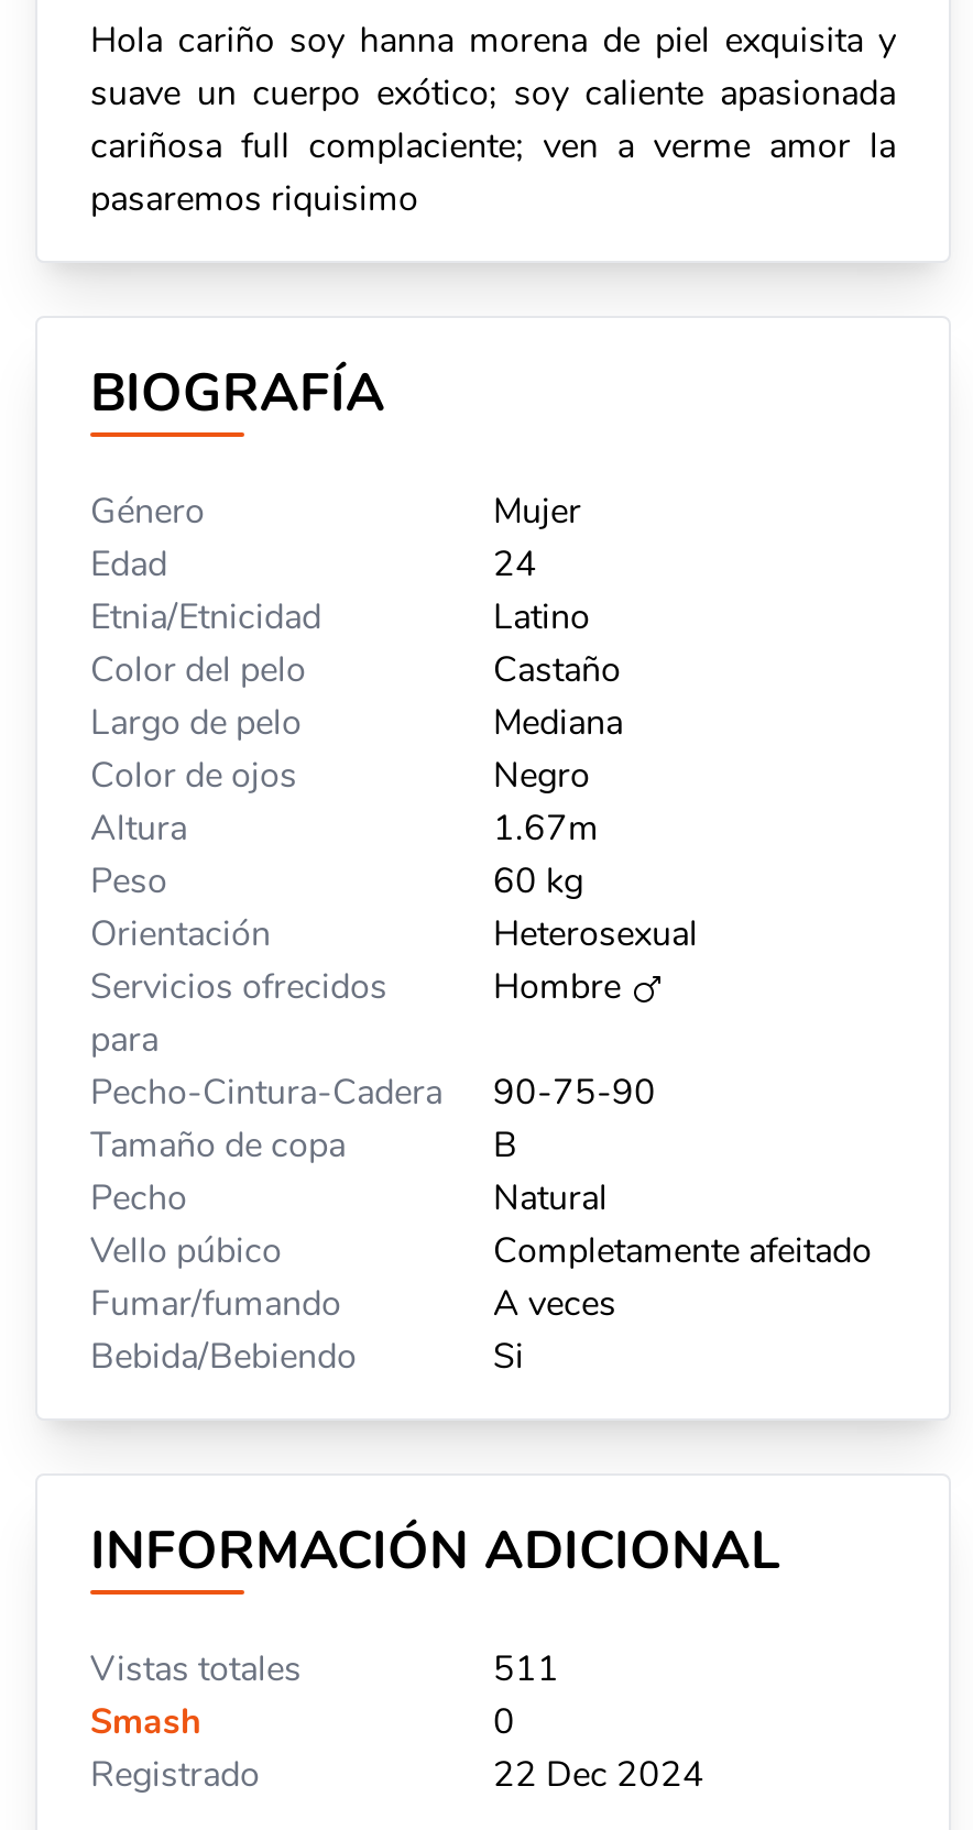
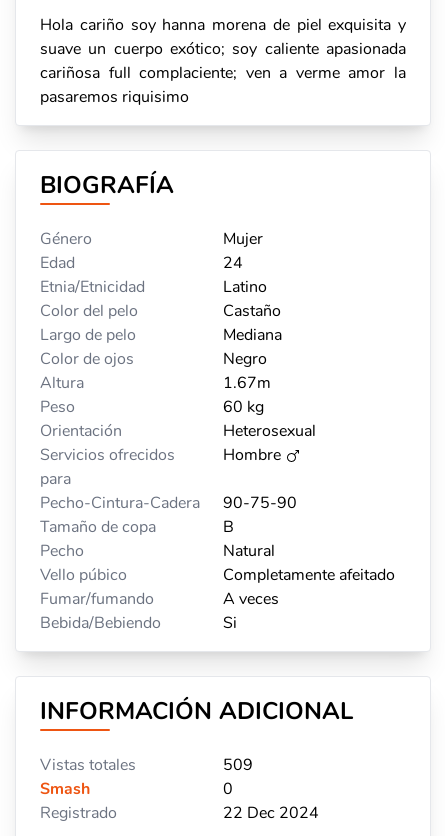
[493,1645,559,1694] 511 -> [223,754,253,776] 509

